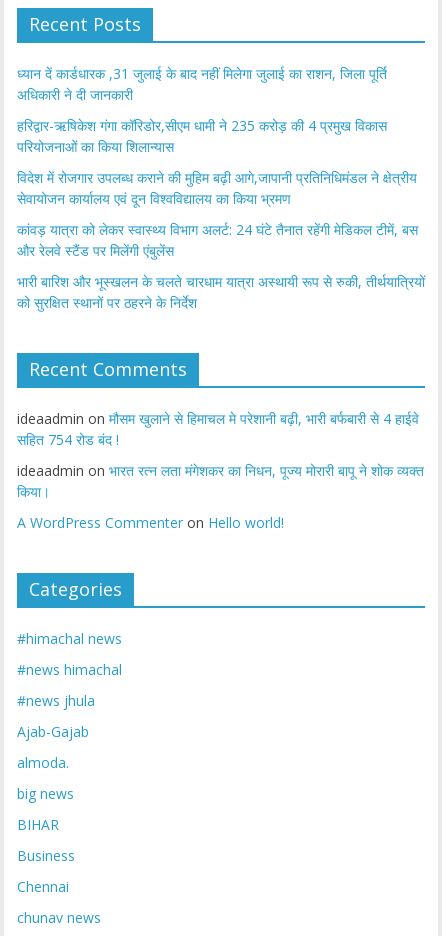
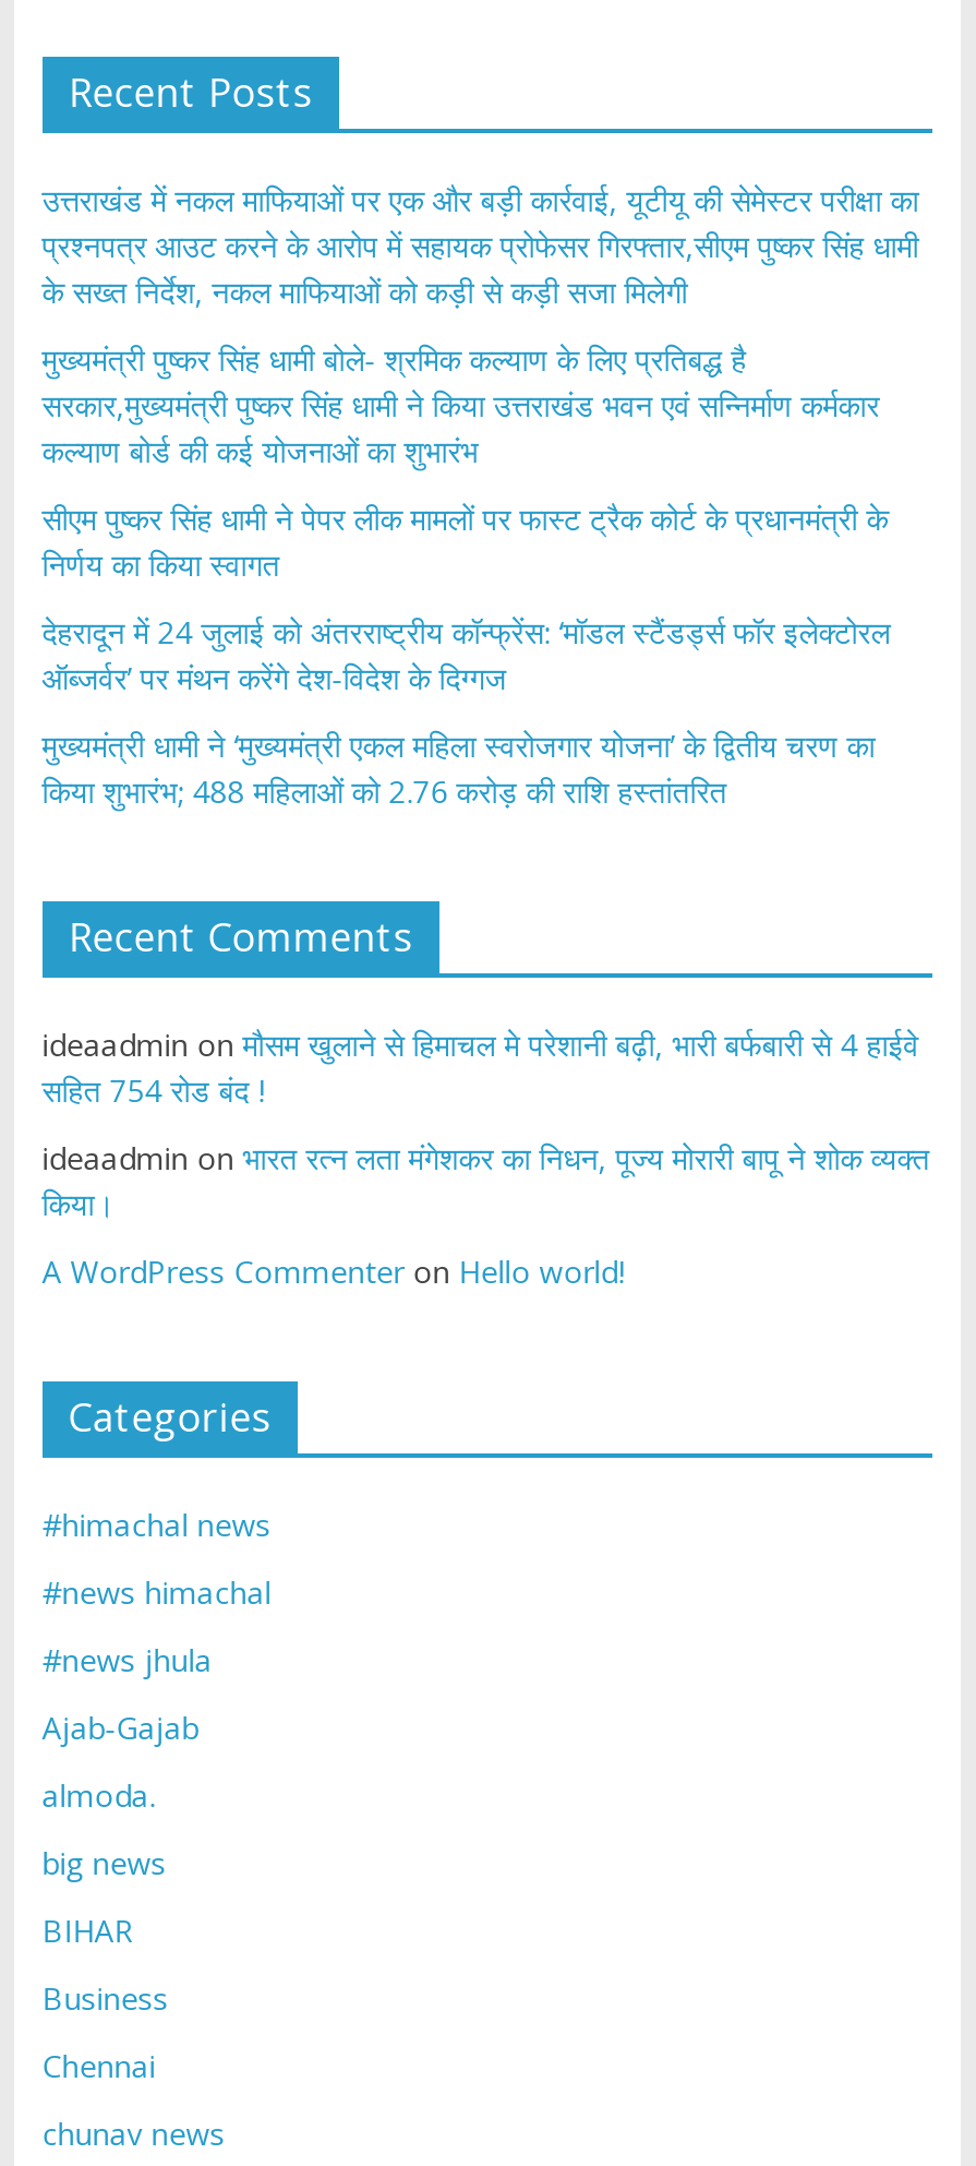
[17,64,387,104] ध्यान दें कार्डधारक ,31 जुलाई के बाद नहीं मिलेगा जुलाई का राशन, जिला पूर्ति | अधिकारी ने दी जानकारी -> [42,178,919,311] उत्तराखंड में नकल माफियाओं पर एक और बड़ी कार्रवाई, यूटीयू की सेमेस्टर परीक्षा का | प्रश्नपत्र आउट करने के आरोप में सहायक प्रोफेसर गिरफ्तार,सीएम पुष्कर सिंह धामी | के सख्त निर्देश, नकल माफियाओं को कड़ी से कड़ी सजा मिलेगी
[17,116,387,156] हरिद्वार-ऋषिकेश गंगा कॉरिडोर,सीएम धामी ने 235 करोड़ की 4 प्रमुख विकास | परियोजनाओं का किया शिलान्यास -> [42,337,880,471] मुख्यमंत्री पुष्कर सिंह धामी बोले- श्रमिक कल्याण के लिए प्रतिबद्ध है | सरकार,मुख्यमंत्री पुष्कर सिंह धामी ने किया उत्तराखंड भवन एवं सन्निर्माण कर्मकार | कल्याण बोर्ड की कई योजनाओं का शुभारंभ
[17,168,417,208] विदेश में रोजगार उपलब्ध कराने की मुहिम बढ़ी आगे,जापानी प्रतिनिधिमंडल ने क्षेत्रीय | सेवायोजन कार्यालय एवं दून विश्वविद्यालय का किया भ्रमण -> [42,497,888,584] सीएम पुष्कर सिंह धामी ने पेपर लीक मामलों पर फास्ट ट्रैक कोर्ट के प्रधानमंत्री के | निर्णय का किया स्वागत
[17,220,418,260] कांवड़ यात्रा को लेकर स्वास्थ्य विभाग अलर्ट: 24 घंटे तैनात रहेंगी मेडिकल टीमें, बस | और रेलवे स्टैंड पर मिलेंगी एंबुलेंस -> [42,610,891,697] देहरादून में 24 जुलाई को अंतरराष्ट्रीय कॉन्फ्रेंस: ‘मॉडल स्टैंडर्ड्स फॉर इलेक्टोरल | ऑब्जर्वर’ पर मंथन करेंगे देश-विदेश के दिग्गज
[17,272,425,312] भारी बारिश और भूस्खलन के चलते चारधाम यात्रा अस्थायी रूप से रुकी, तीर्थयात्रियों | को सुरक्षित स्थानों पर ठहरने के निर्देश -> [42,724,875,811] मुख्यमंत्री धामी ने ‘मुख्यमंत्री एकल महिला स्वरोजगार योजना’ के द्वितीय चरण का | किया शुभारंभ; 488 महिलाओं को 2.76 करोड़ की राशि हस्तांतरित

